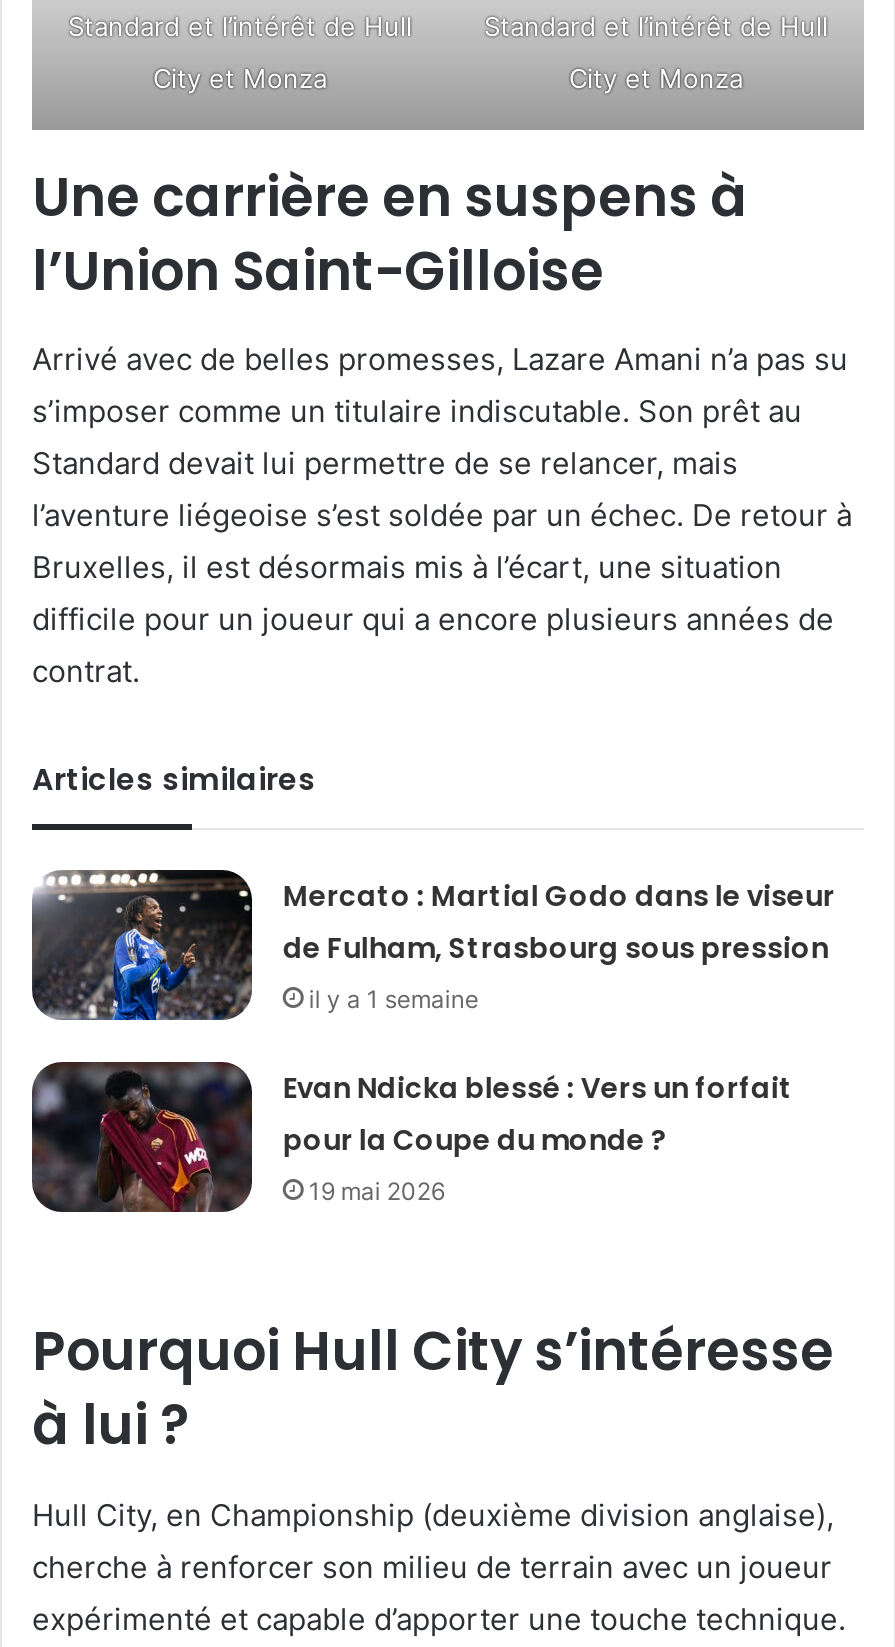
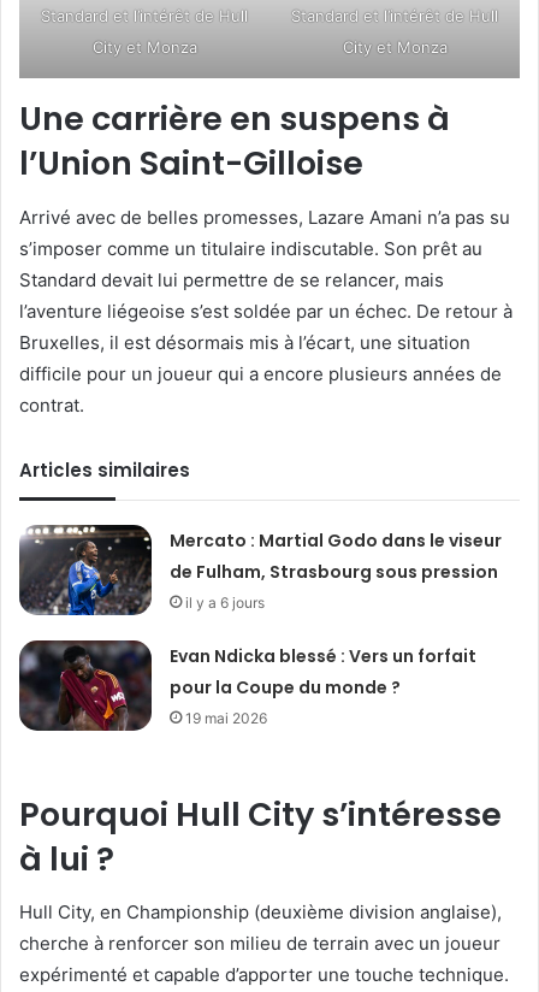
[309,985,479,1015] il y a 1 semaine -> [186,594,265,612] il y a 6 jours

